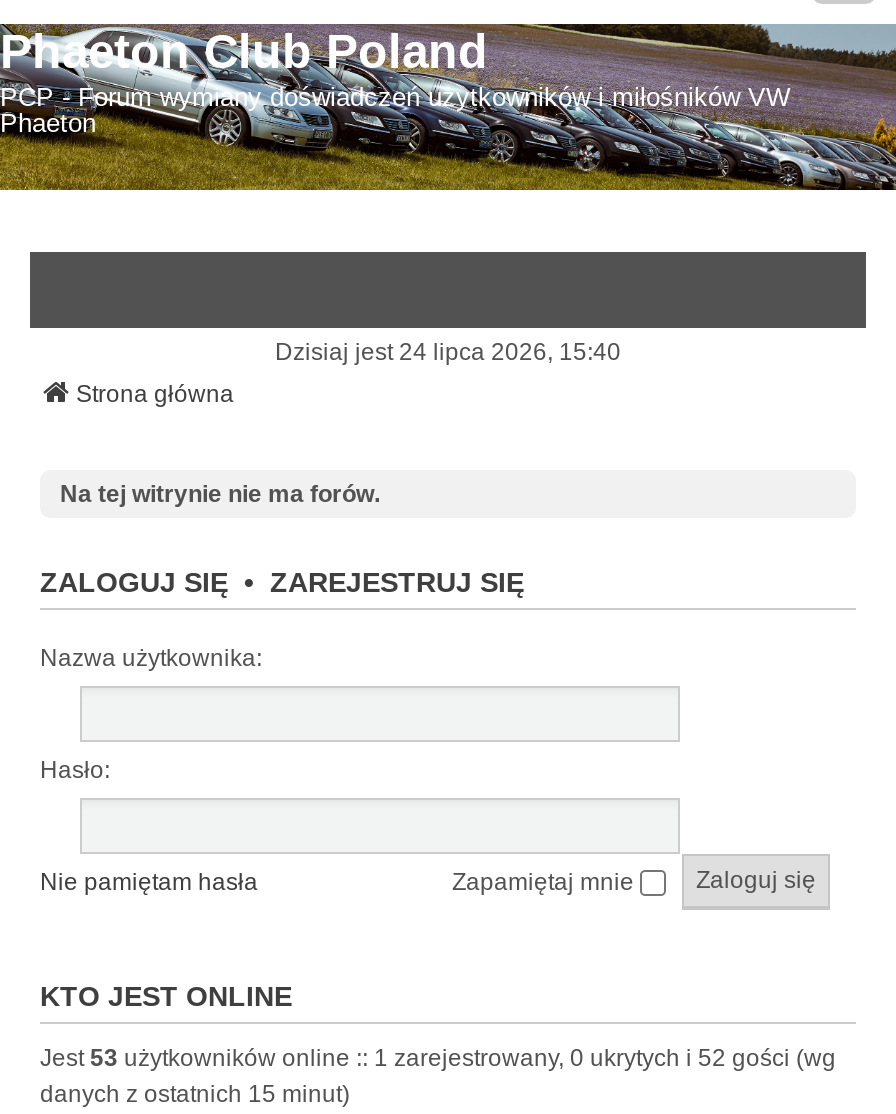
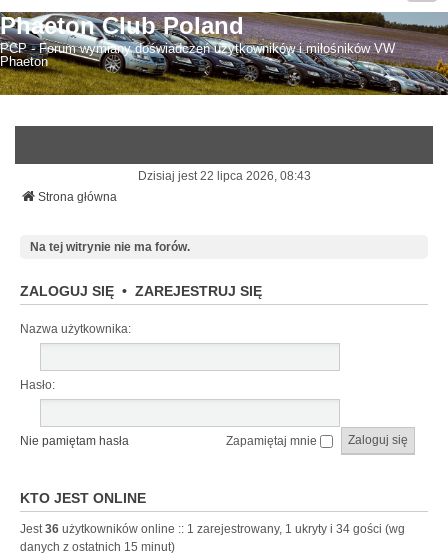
[275,338,621,366] Dzisiaj jest 24 lipca 2026, 15:40 -> [137,169,310,183] Dzisiaj jest 22 lipca 2026, 08:43
[40,1044,836,1072] Jest 53 użytkowników online :: 1 zarejestrowany, 0 ukrytych i 52 gości (wg -> [20,522,405,536] Jest 36 użytkowników online :: 1 zarejestrowany, 1 ukryty i 34 gości (wg

